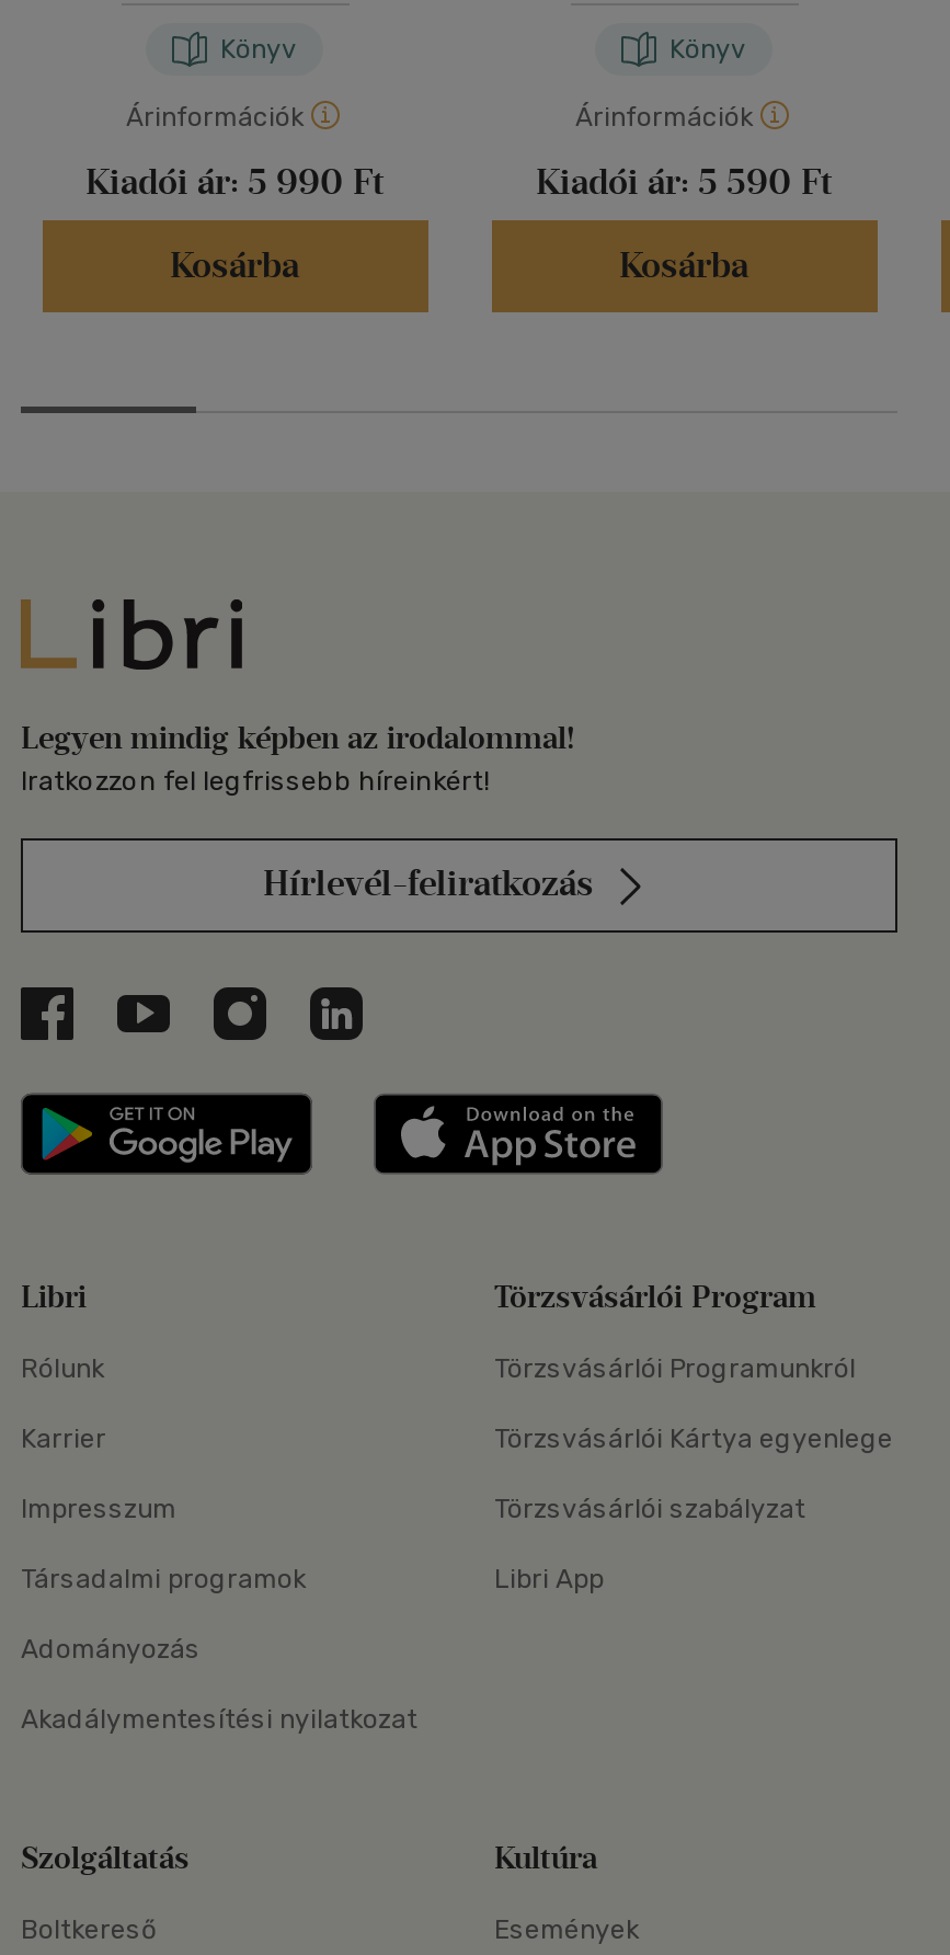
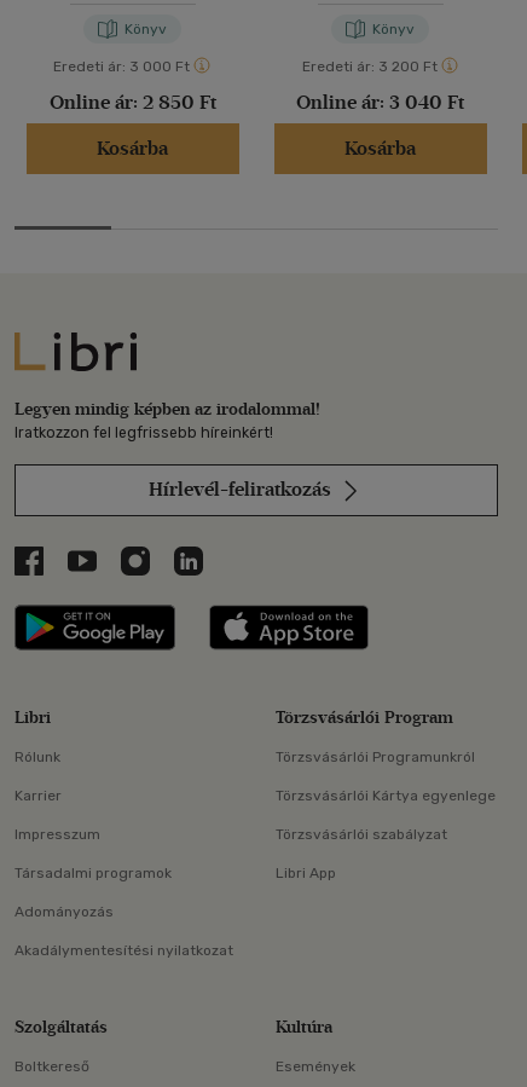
[126,102,304,133] Árinformációk -> [53,58,190,75] Eredeti ár: 3 000 Ft
[575,102,753,133] Árinformációk -> [302,58,437,75] Eredeti ár: 3 200 Ft
[85,161,384,203] Kiadói ár: 5 990 Ft -> [49,91,216,114] Online ár: 2 850 Ft
[536,161,832,203] Kiadói ár: 5 590 Ft -> [296,91,464,114] Online ár: 3 040 Ft

